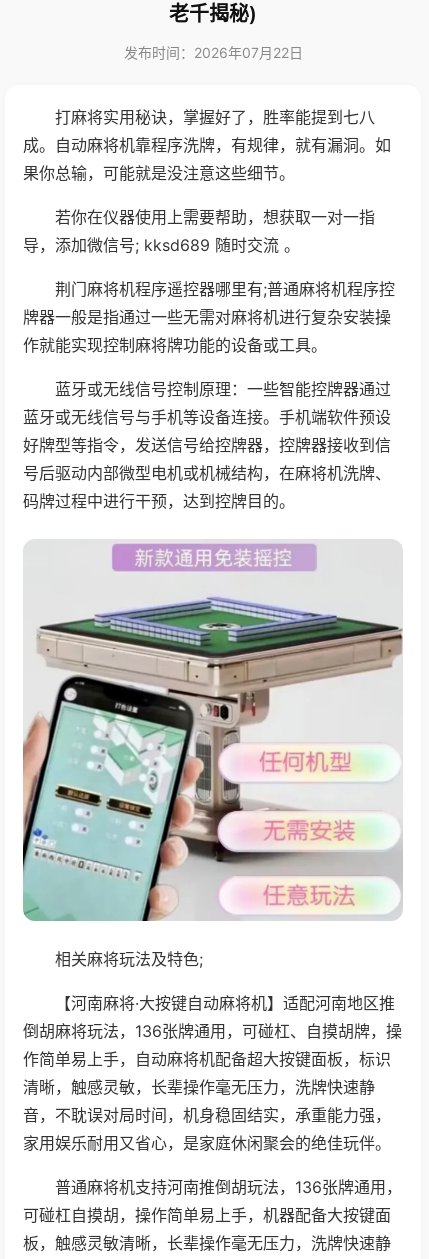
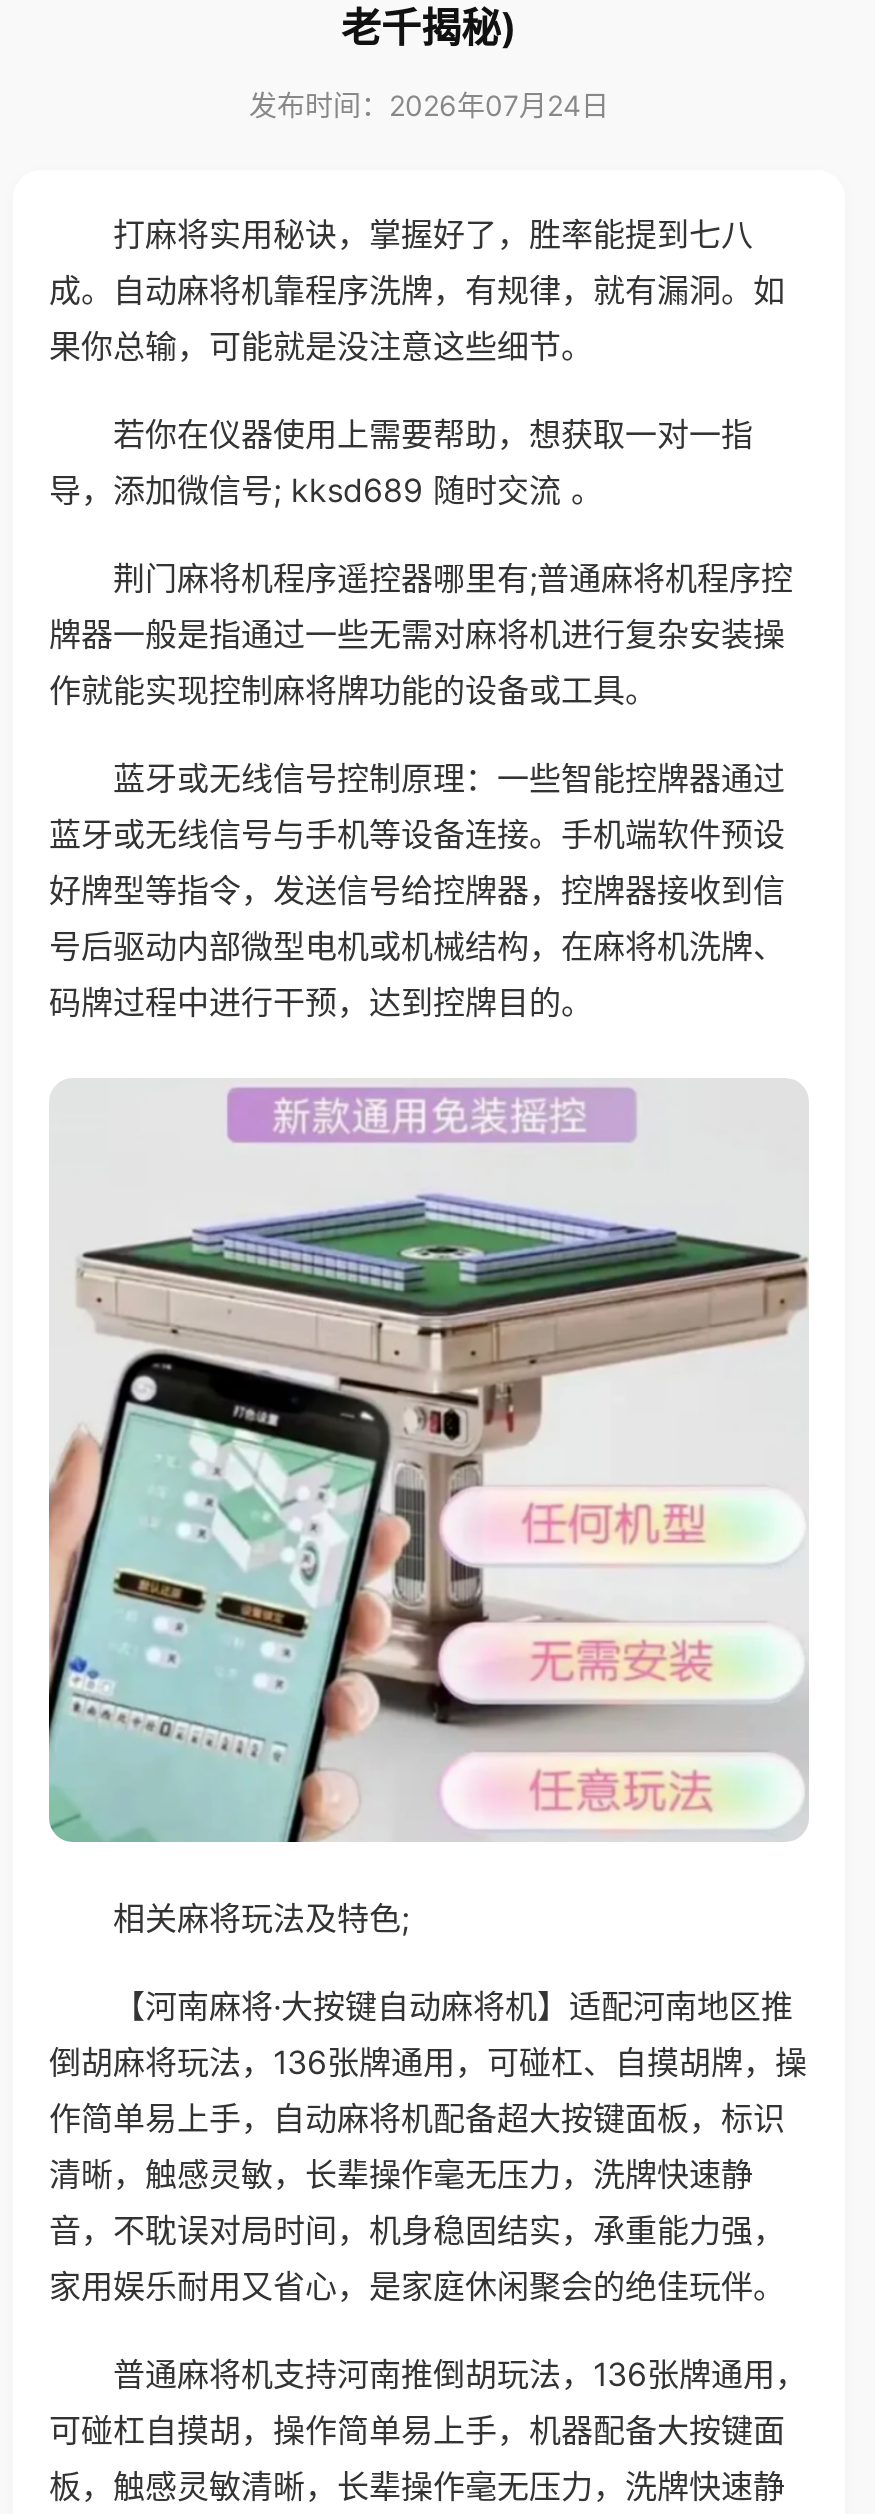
[123,44,302,61] 发布时间：2026年07月22日 -> [249,88,609,122] 发布时间：2026年07月24日

